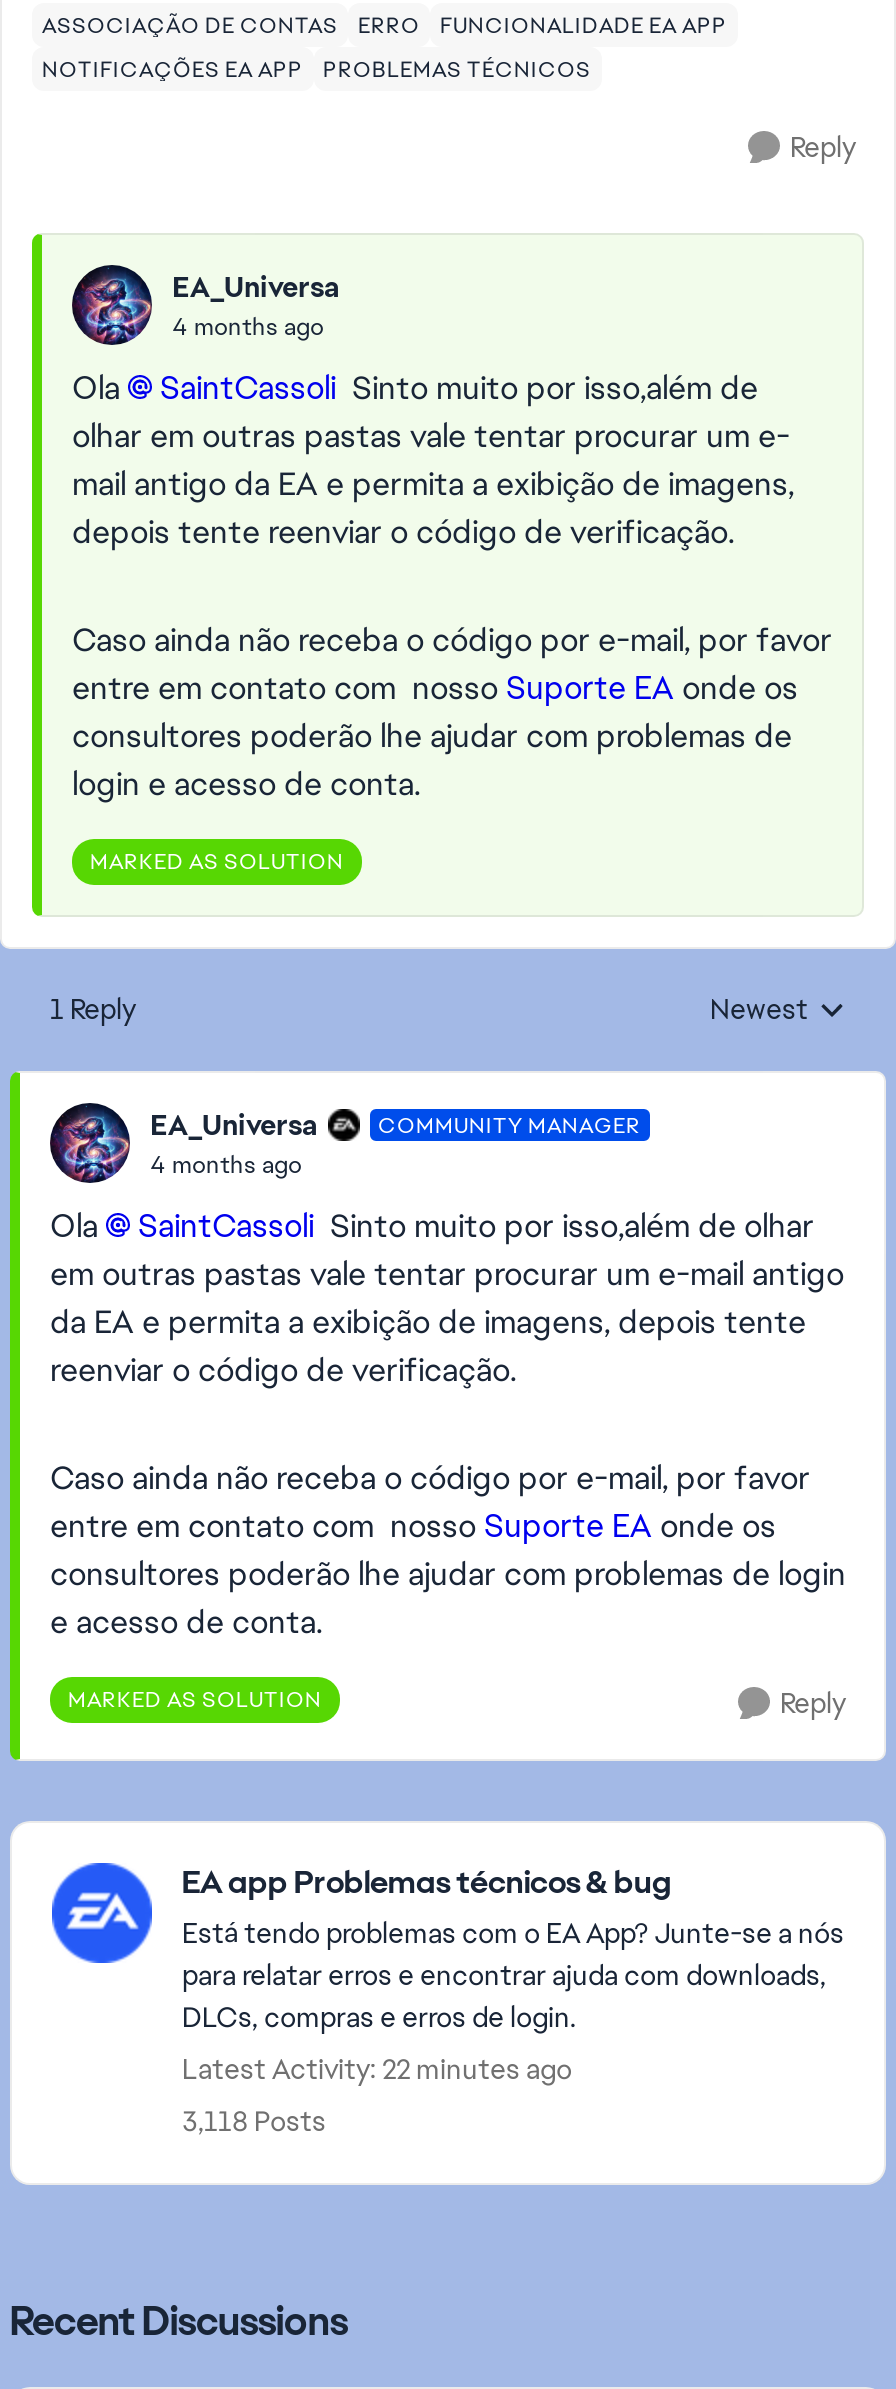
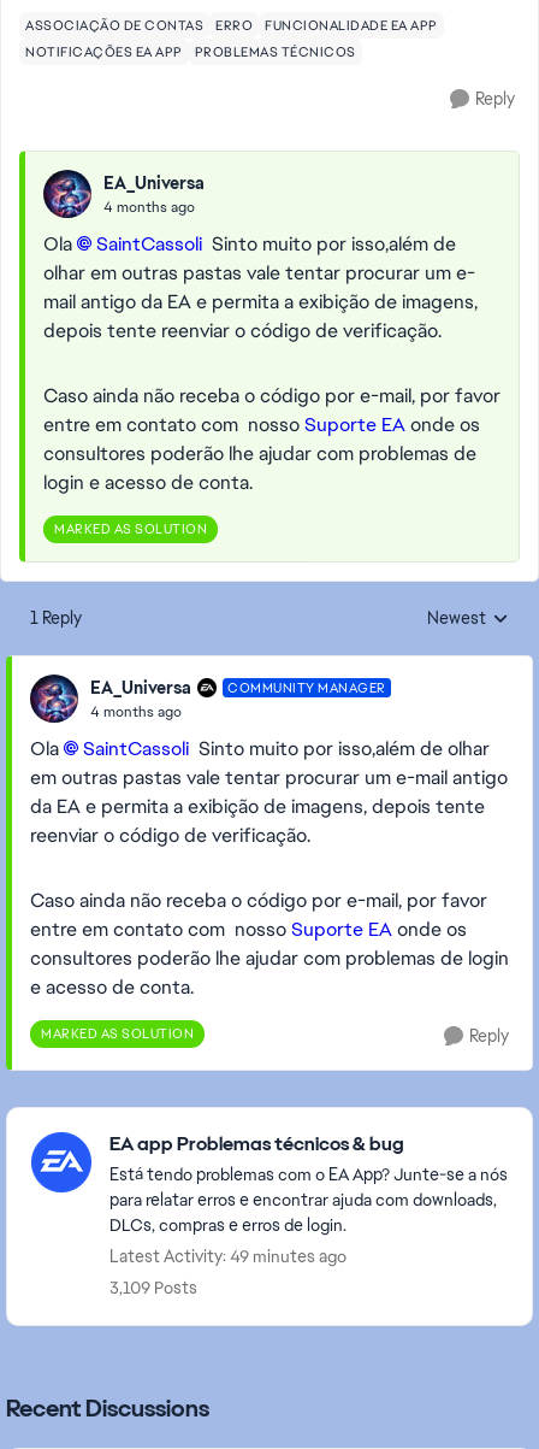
[182,2051,572,2087] Latest Activity: 22 minutes ago -> [109,1245,346,1267] Latest Activity: 49 minutes ago
[182,2103,326,2139] 3,118 Posts -> [109,1277,197,1298] 3,109 Posts

